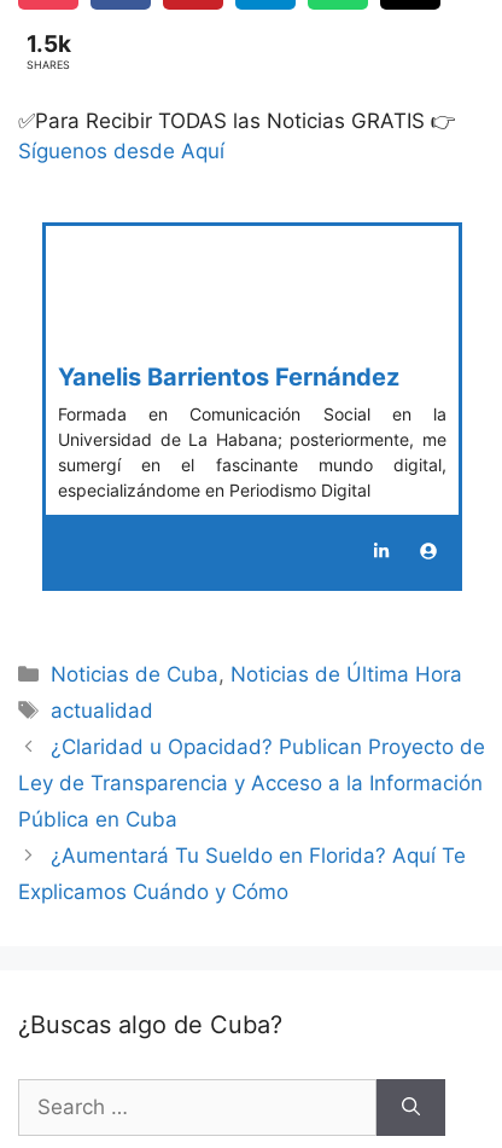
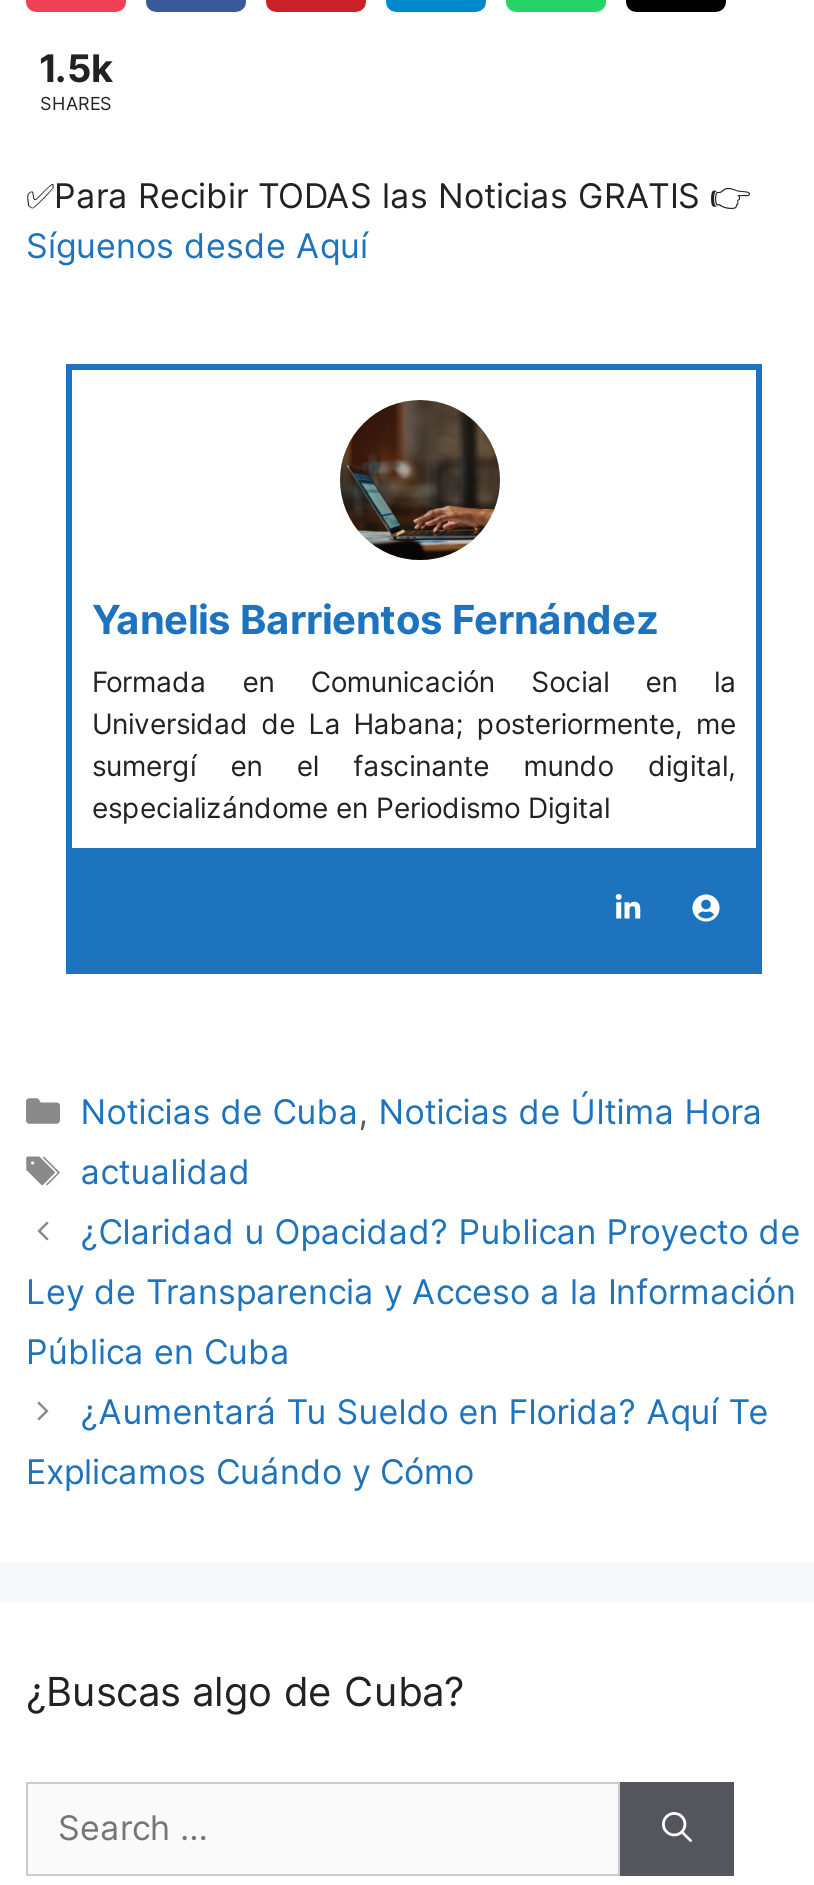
none -> [338,398,502,562] [image]

